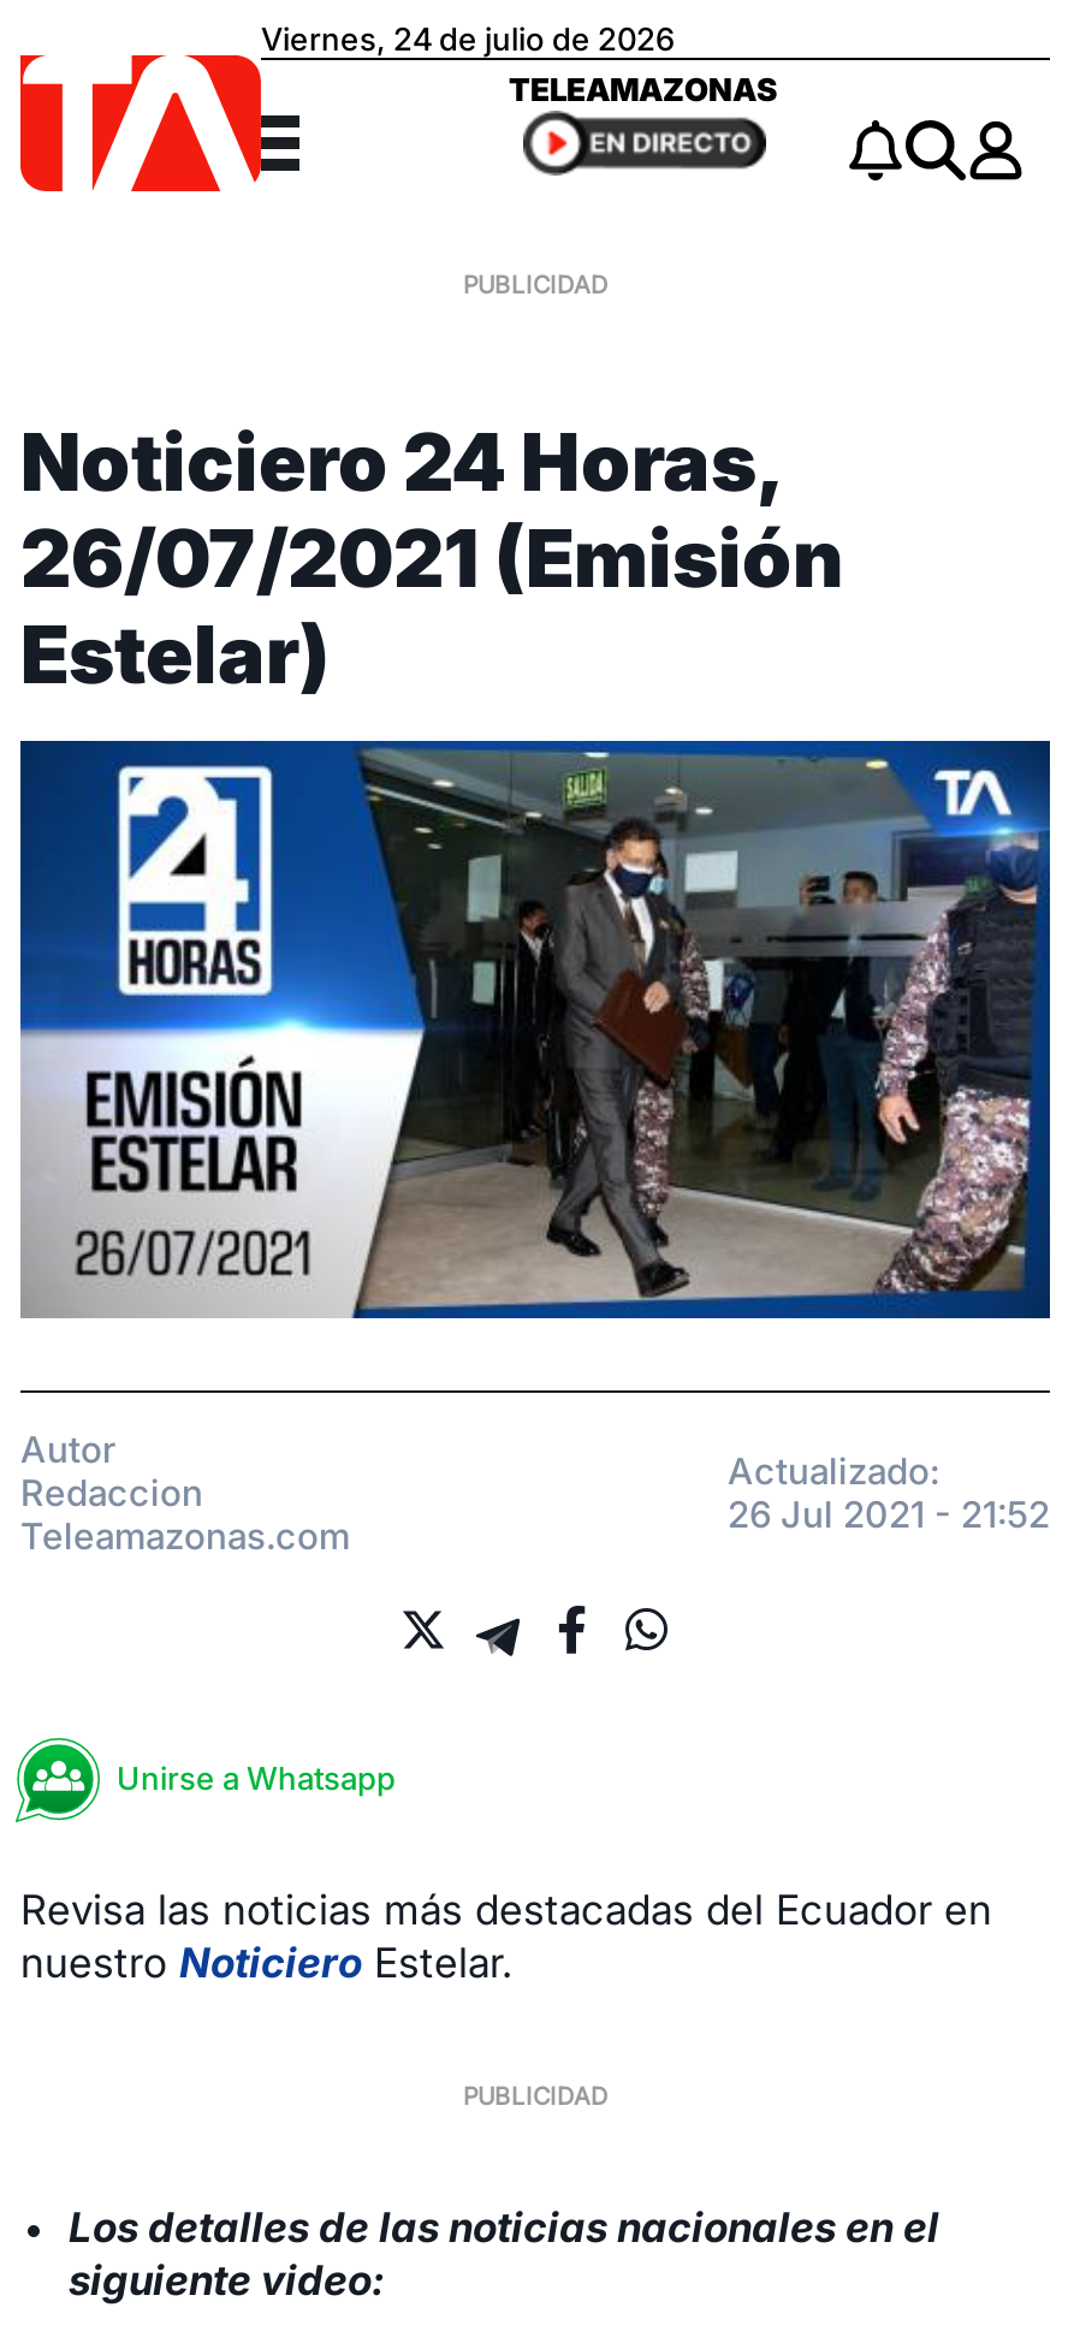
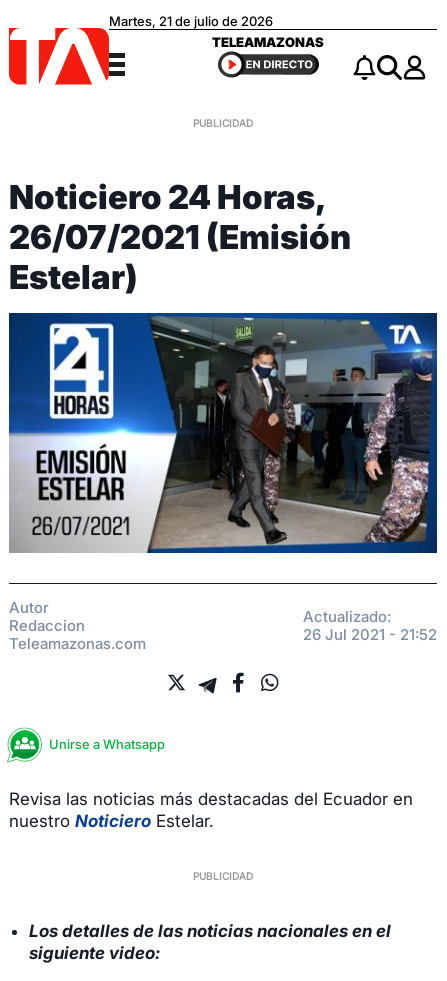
[261,20,675,59] Viernes, 24 de julio de 2026 -> [109,13,273,29] Martes, 21 de julio de 2026

